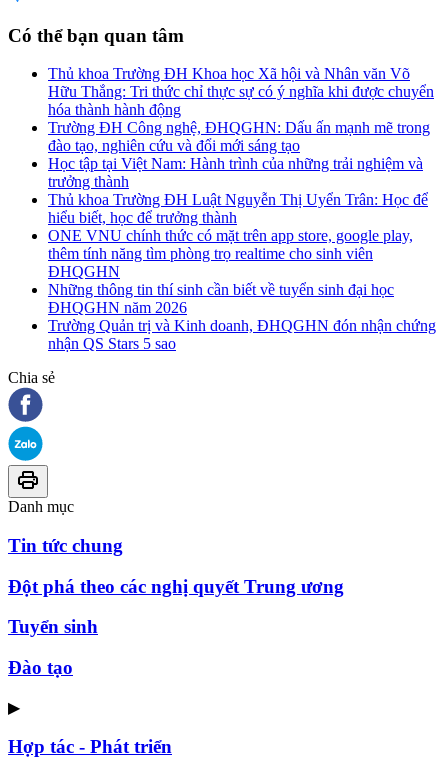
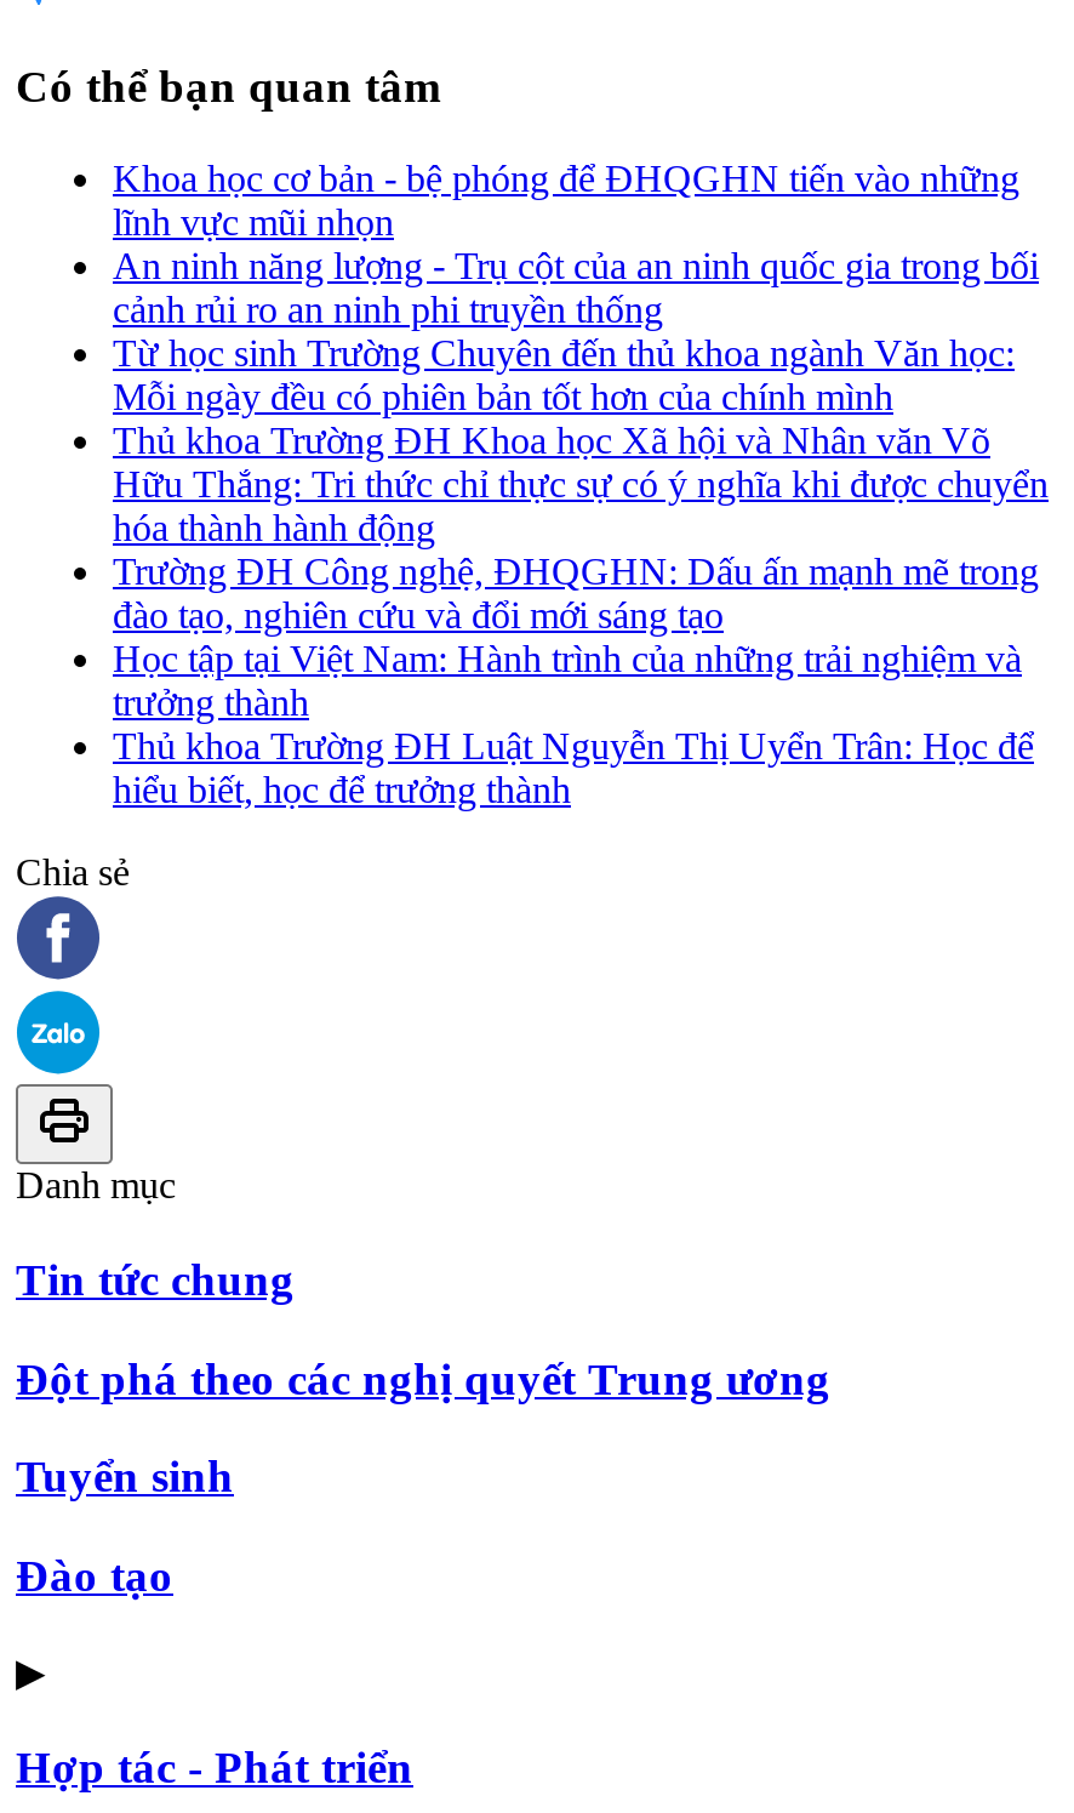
none -> [113,158,1039,418] Khoa học cơ bản - bệ phóng để ĐHQGHN tiến vào những | lĩnh vực mũi nhọn | An ninh năng lượng - Trụ cột của an ninh quốc gia trong bối | cảnh rủi ro an ninh phi truyền thống | Từ học sinh Trường Chuyên đến thủ khoa ngành Văn học: | Mỗi ngày đều có phiên bản tốt hơn của chính mình
moved [48,65,434,226] -> [113,420,1049,811]: Thủ khoa Trường ĐH Khoa học Xã hội và Nhân văn Võ | Hữu Thắng: Tri thức chỉ thực sự có ý nghĩa khi được chuyển | hóa thành hành động | ... | Thủ khoa Trường ĐH Luật Nguyễn Thị Uyển Trân: Học để | hiểu biết, học để trưởng thành
[48,227,436,352] ONE VNU chính thức có mặt trên app store, google play, | thêm tính năng tìm phòng trọ realtime cho sinh viên | ĐHQGHN | Những thông tin thí sinh cần biết về tuyển sinh đại học | ĐHQGHN năm 2026 | Trường Quản trị và Kinh doanh, ĐHQGHN đón nhận chứng | nhận QS Stars 5 sao -> none

